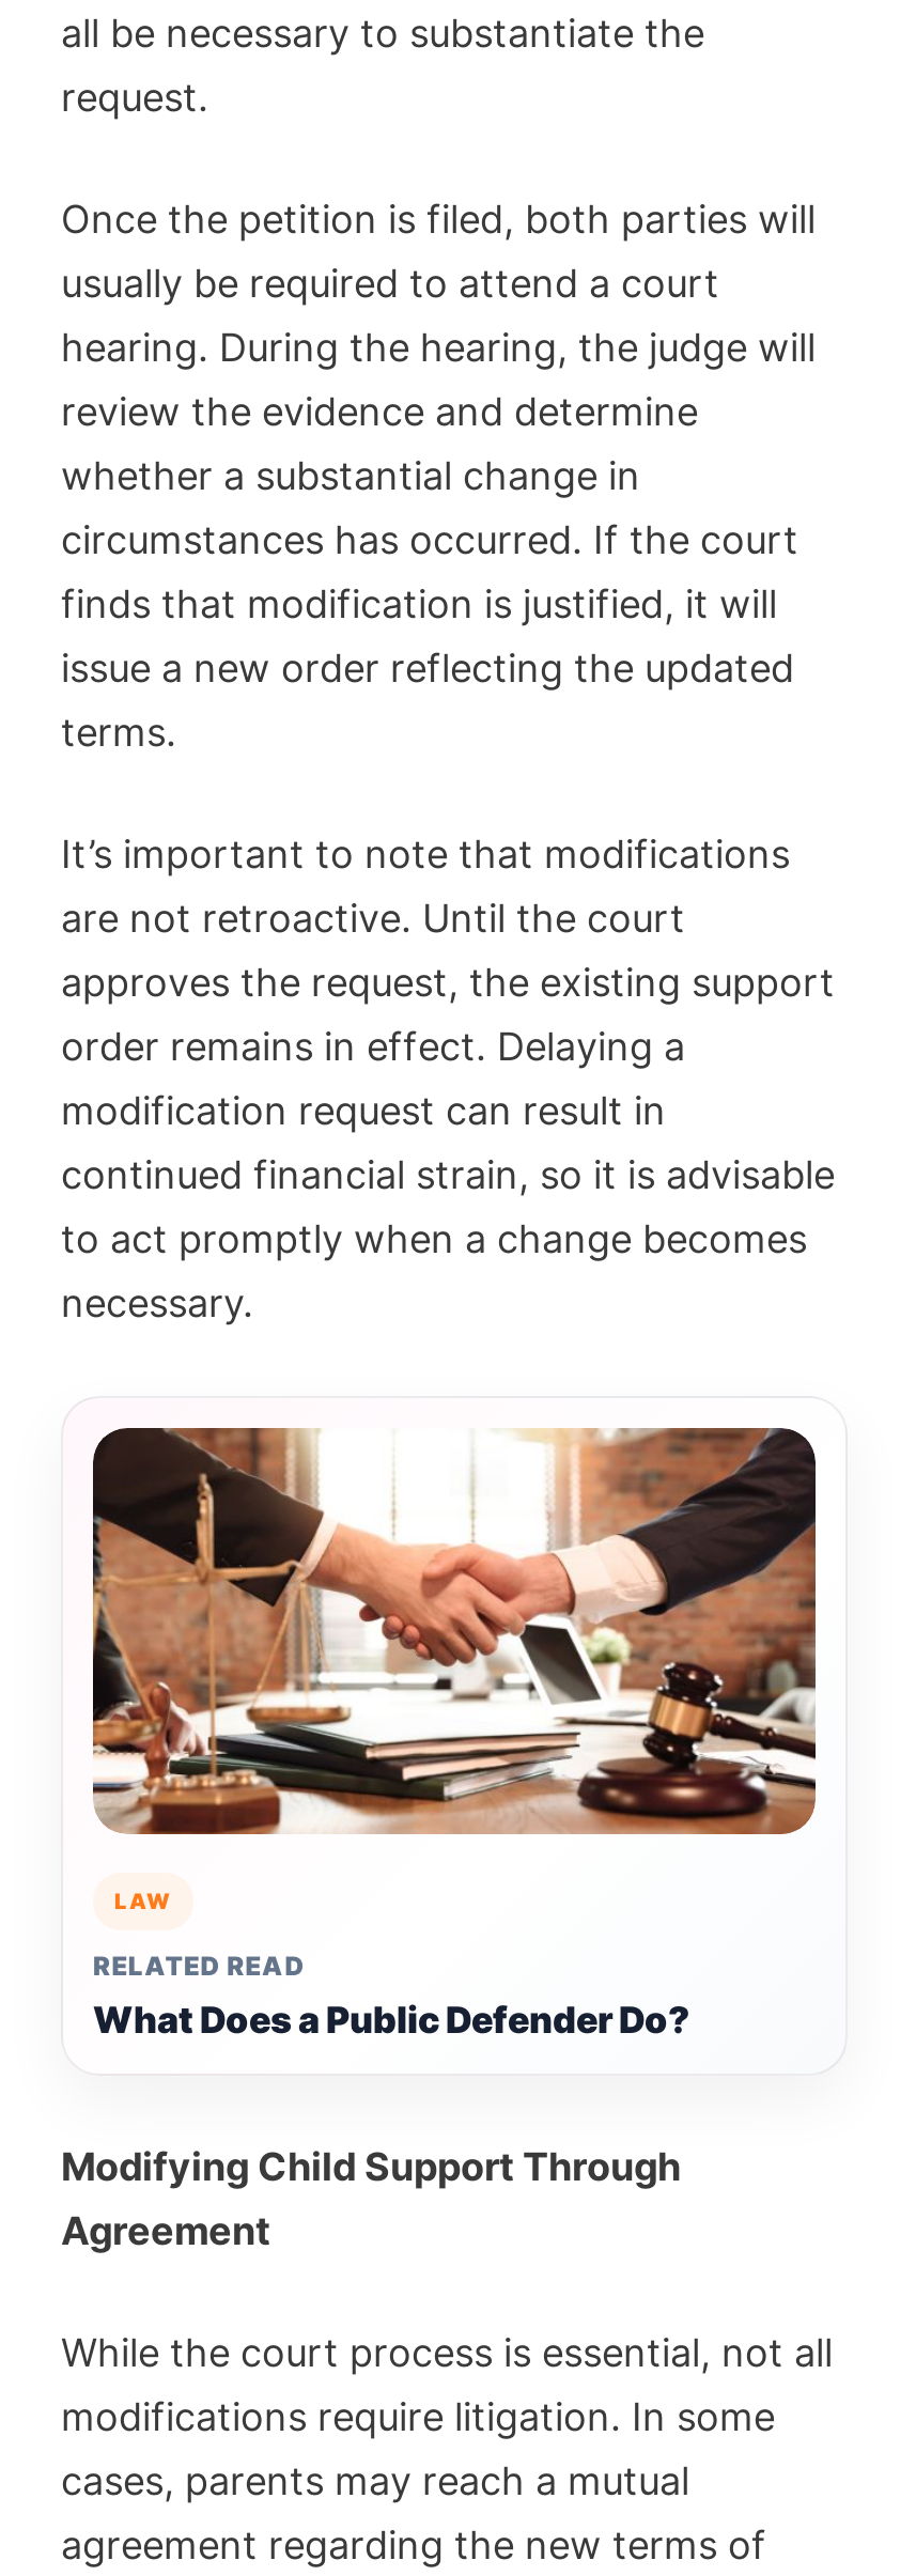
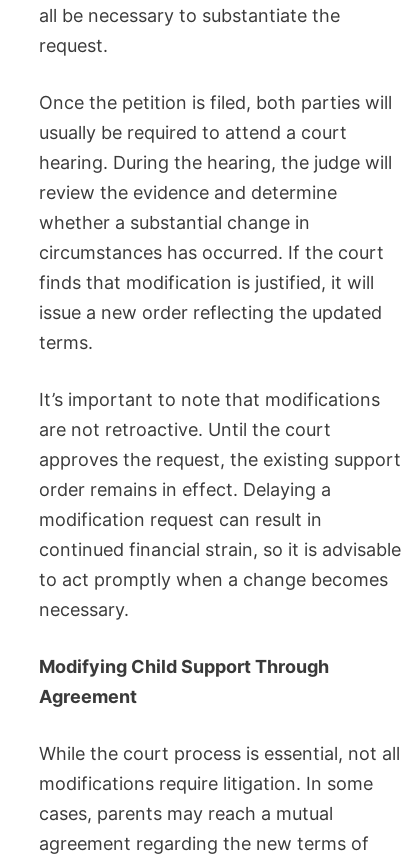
[91,1426,818,2041] [image] | LAW | RELATED READ | What Does a Public Defender Do? -> none

